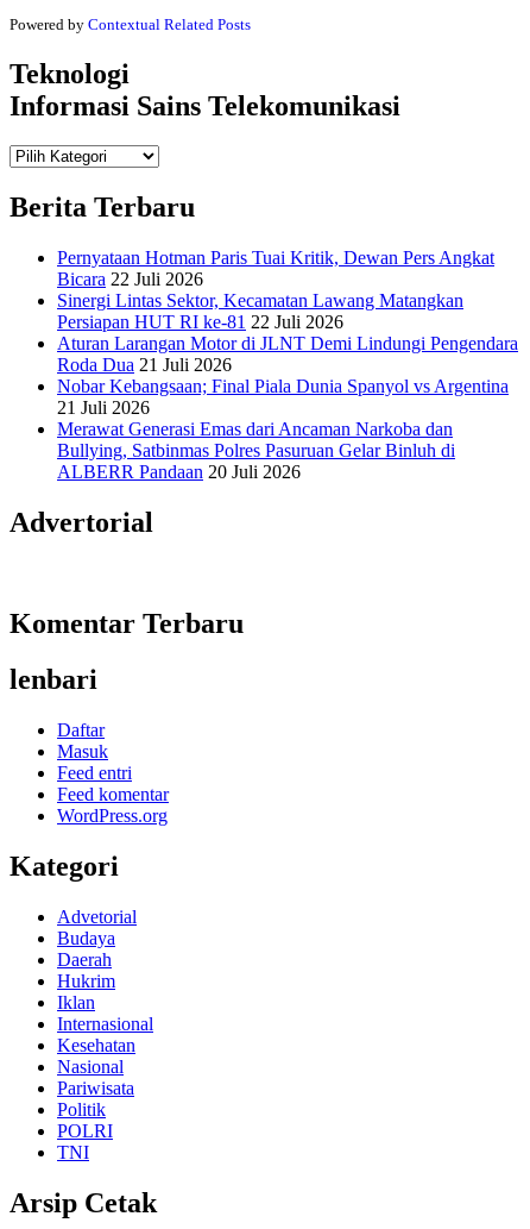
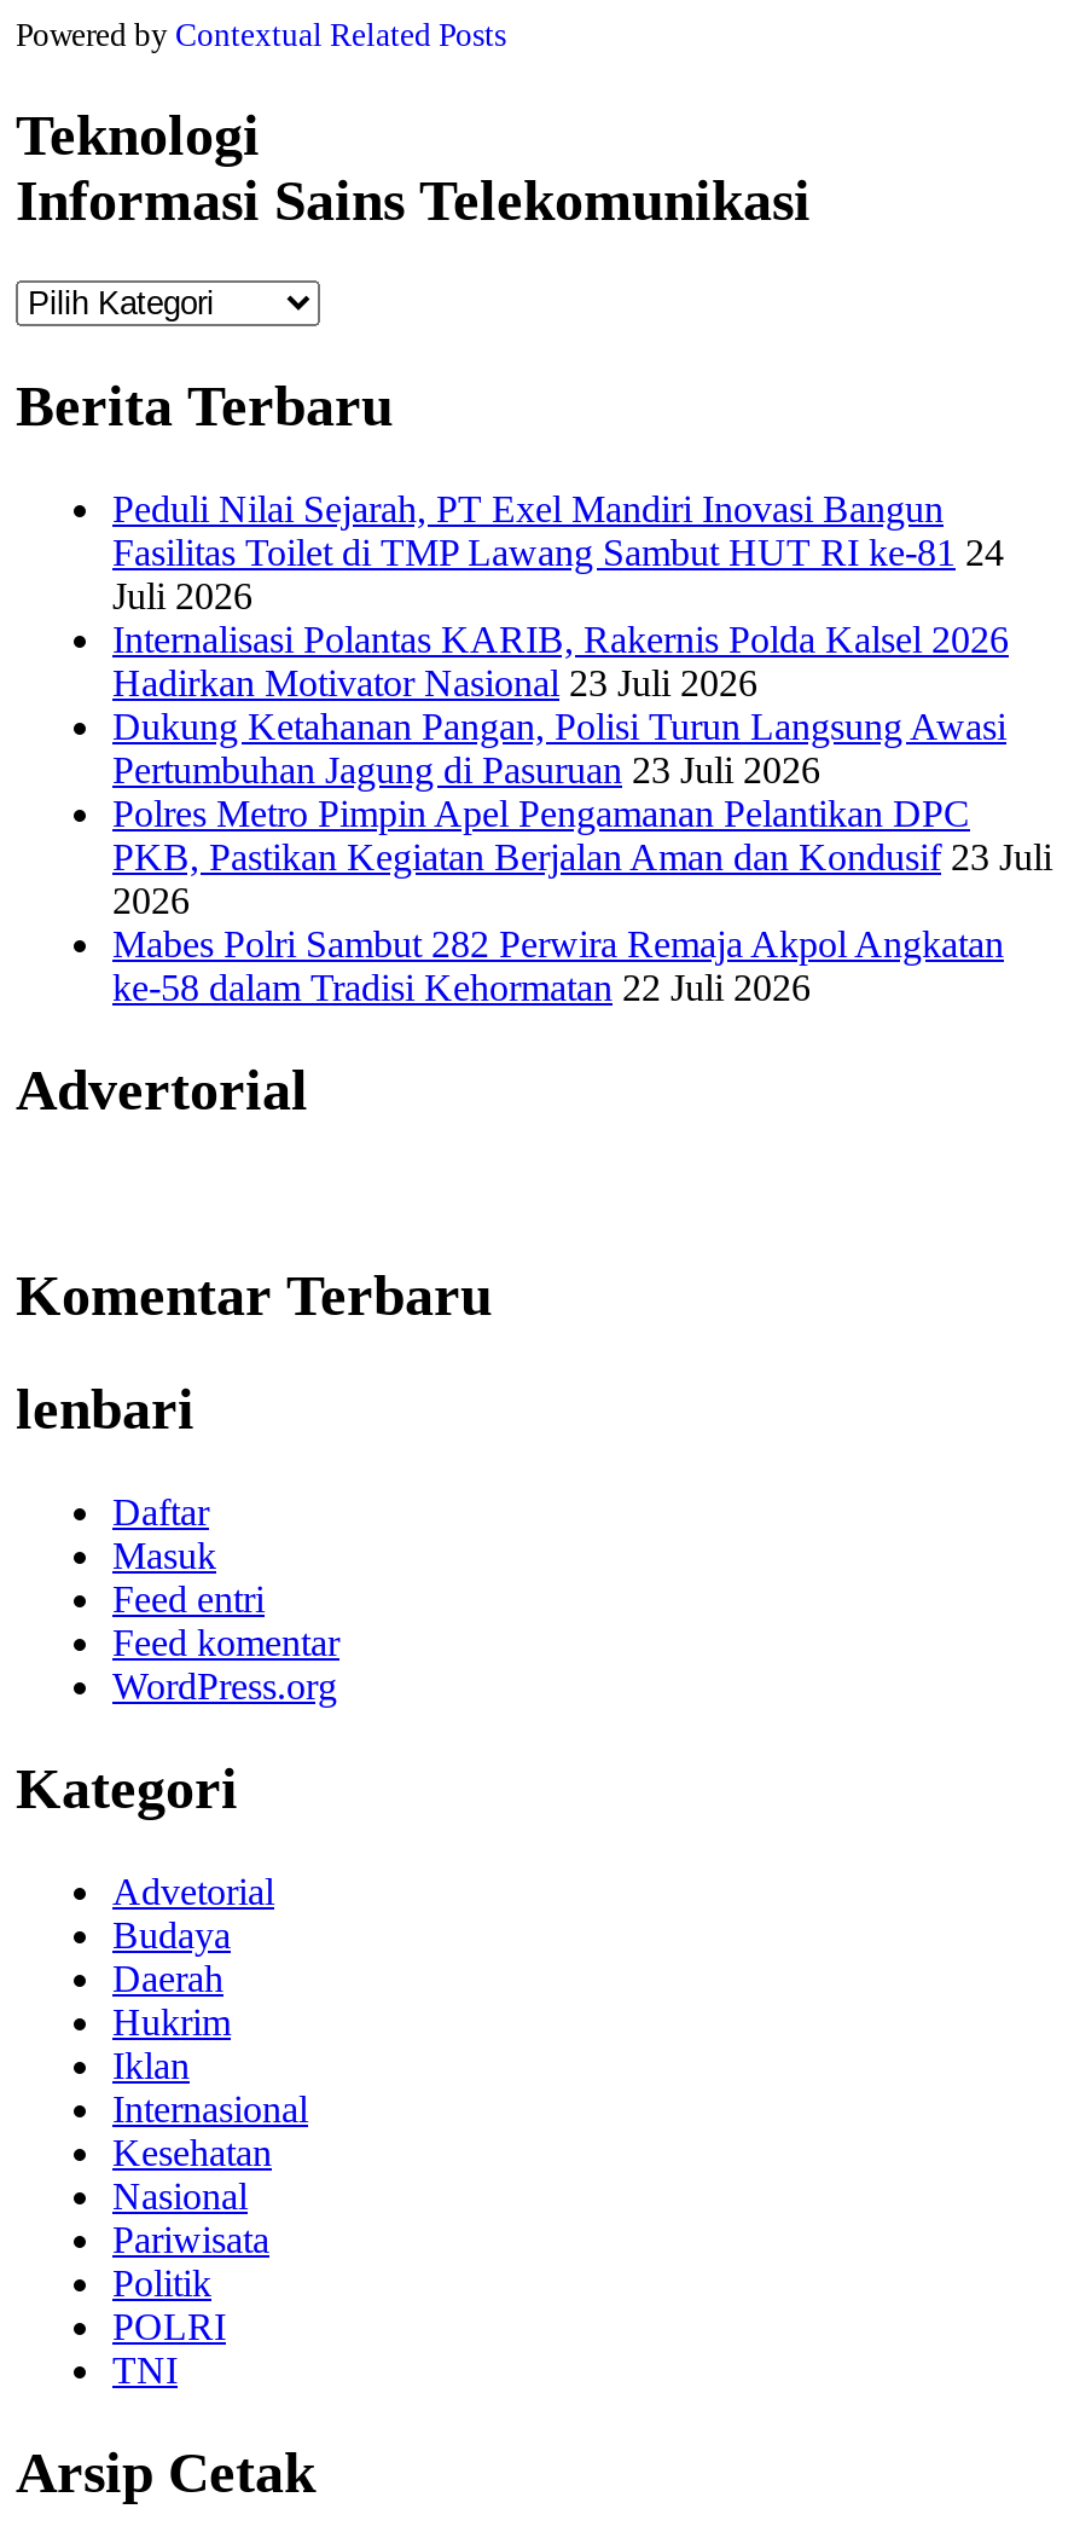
[57,248,518,482] Pernyataan Hotman Paris Tuai Kritik, Dewan Pers Angkat | Bicara 22 Juli 2026 | Sinergi Lintas Sektor, Kecamatan Lawang Matangkan | Persiapan HUT RI ke-81 22 Juli 2026 | Aturan Larangan Motor di JLNT Demi Lindungi Pengendara | Roda Dua 21 Juli 2026 | Nobar Kebangsaan; Final Piala Dunia Spanyol vs Argentina | 21 Juli 2026 | Merawat Generasi Emas dari Ancaman Narkoba dan | Bullying, Satbinmas Polres Pasuruan Gelar Binluh di | ALBERR Pandaan 20 Juli 2026 -> [112,489,1052,1008] Peduli Nilai Sejarah, PT Exel Mandiri Inovasi Bangun | Fasilitas Toilet di TMP Lawang Sambut HUT RI ke-81 24 | Juli 2026 | Internalisasi Polantas KARIB, Rakernis Polda Kalsel 2026 | Hadirkan Motivator Nasional 23 Juli 2026 | Dukung Ketahanan Pangan, Polisi Turun Langsung Awasi | Pertumbuhan Jagung di Pasuruan 23 Juli 2026 | Polres Metro Pimpin Apel Pengamanan Pelantikan DPC | PKB, Pastikan Kegiatan Berjalan Aman dan Kondusif 23 Juli | 2026 | Mabes Polri Sambut 282 Perwira Remaja Akpol Angkatan | ke-58 dalam Tradisi Kehormatan 22 Juli 2026

